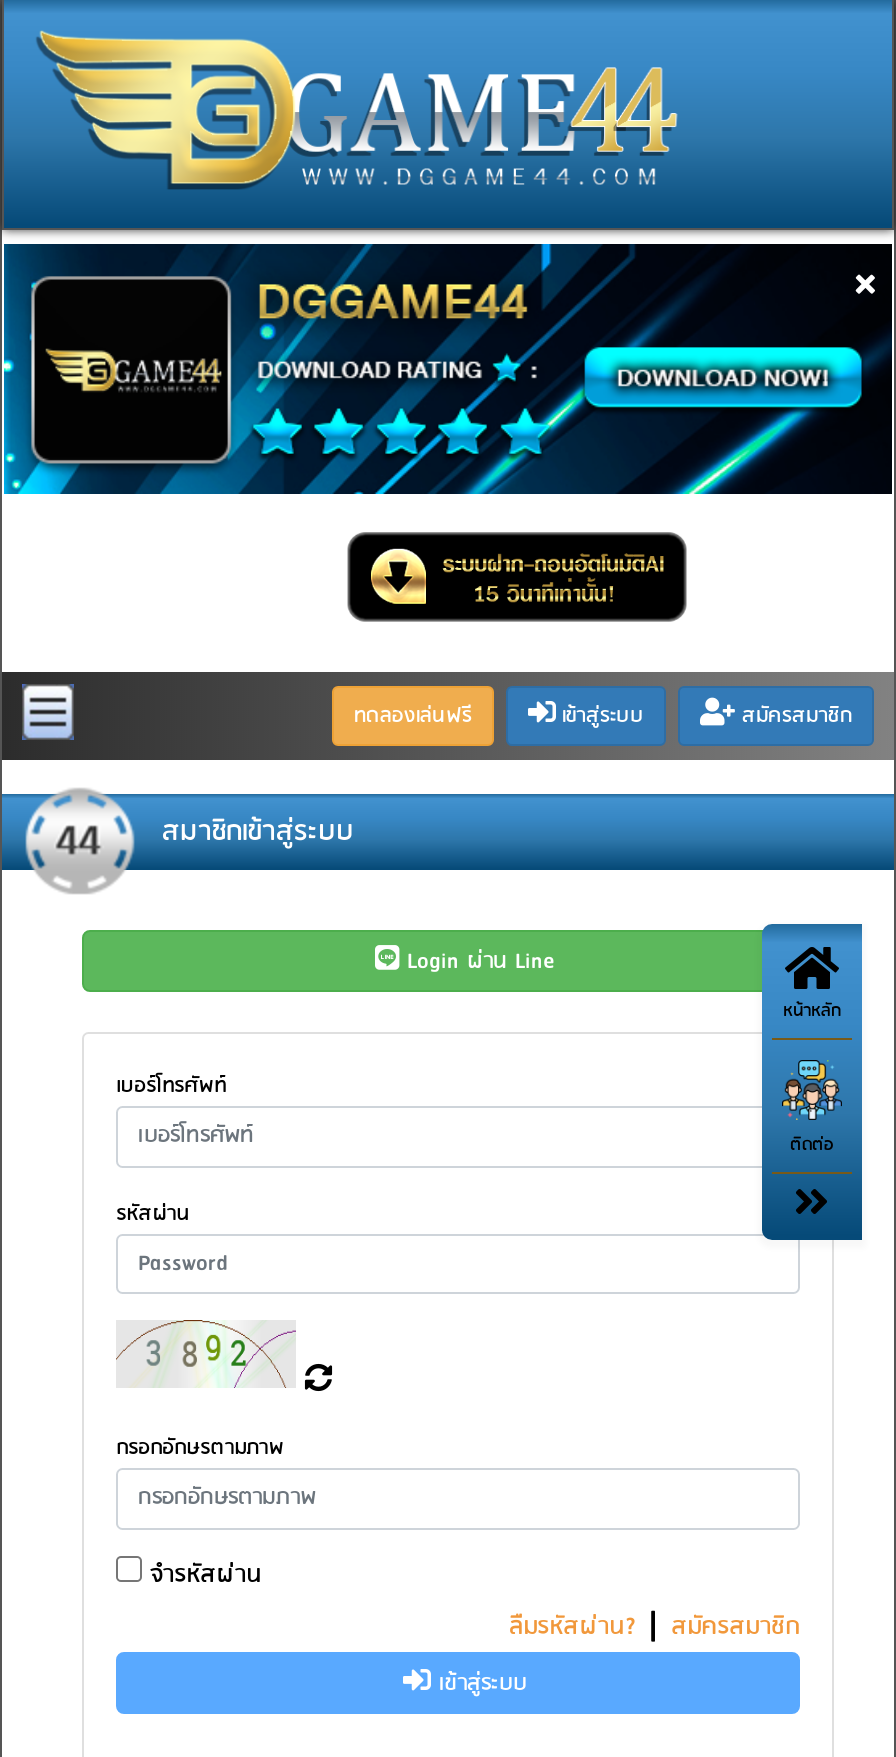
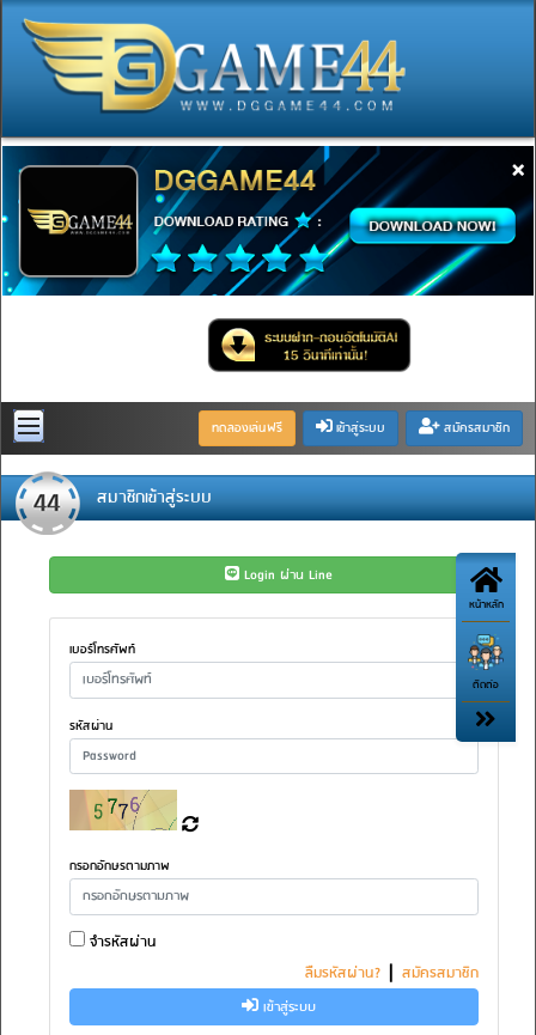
[118,1322,296,1386] [image] -> [69,790,177,830] [image]

